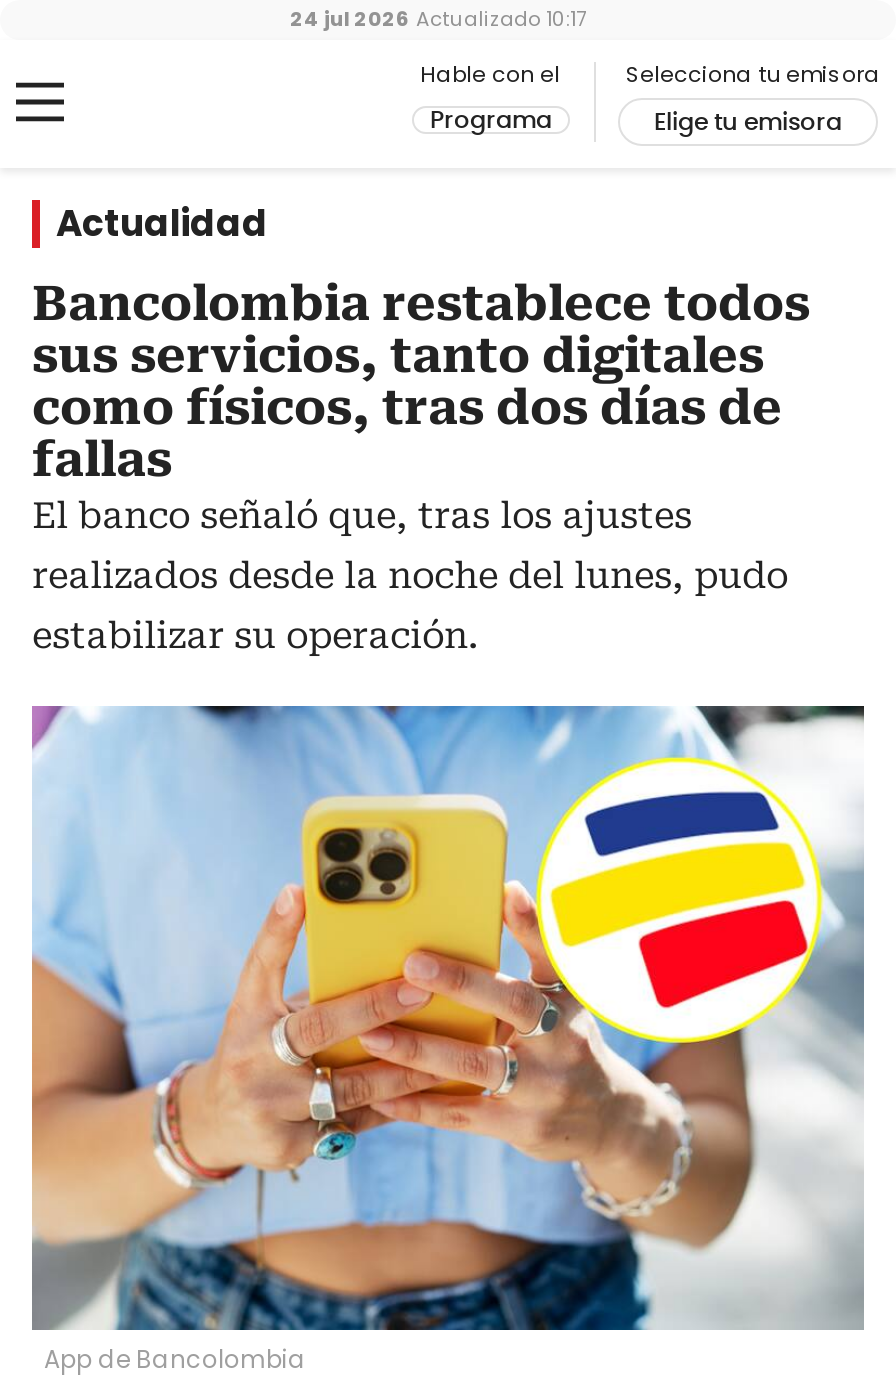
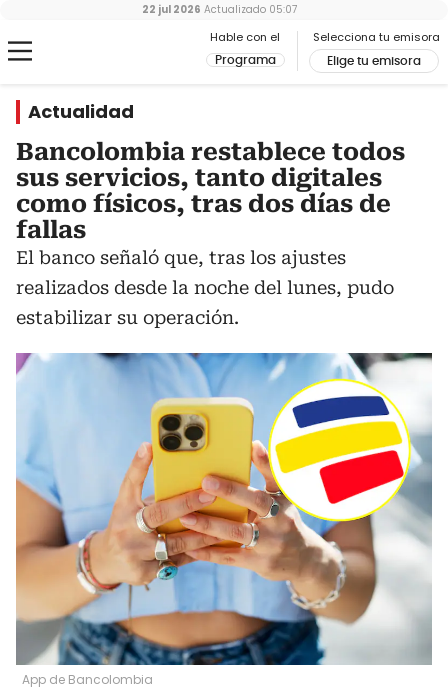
[290,4,586,34] 24 jul 2026 Actualizado 10:17 -> [141,2,296,17] 22 jul 2026 Actualizado 05:07

